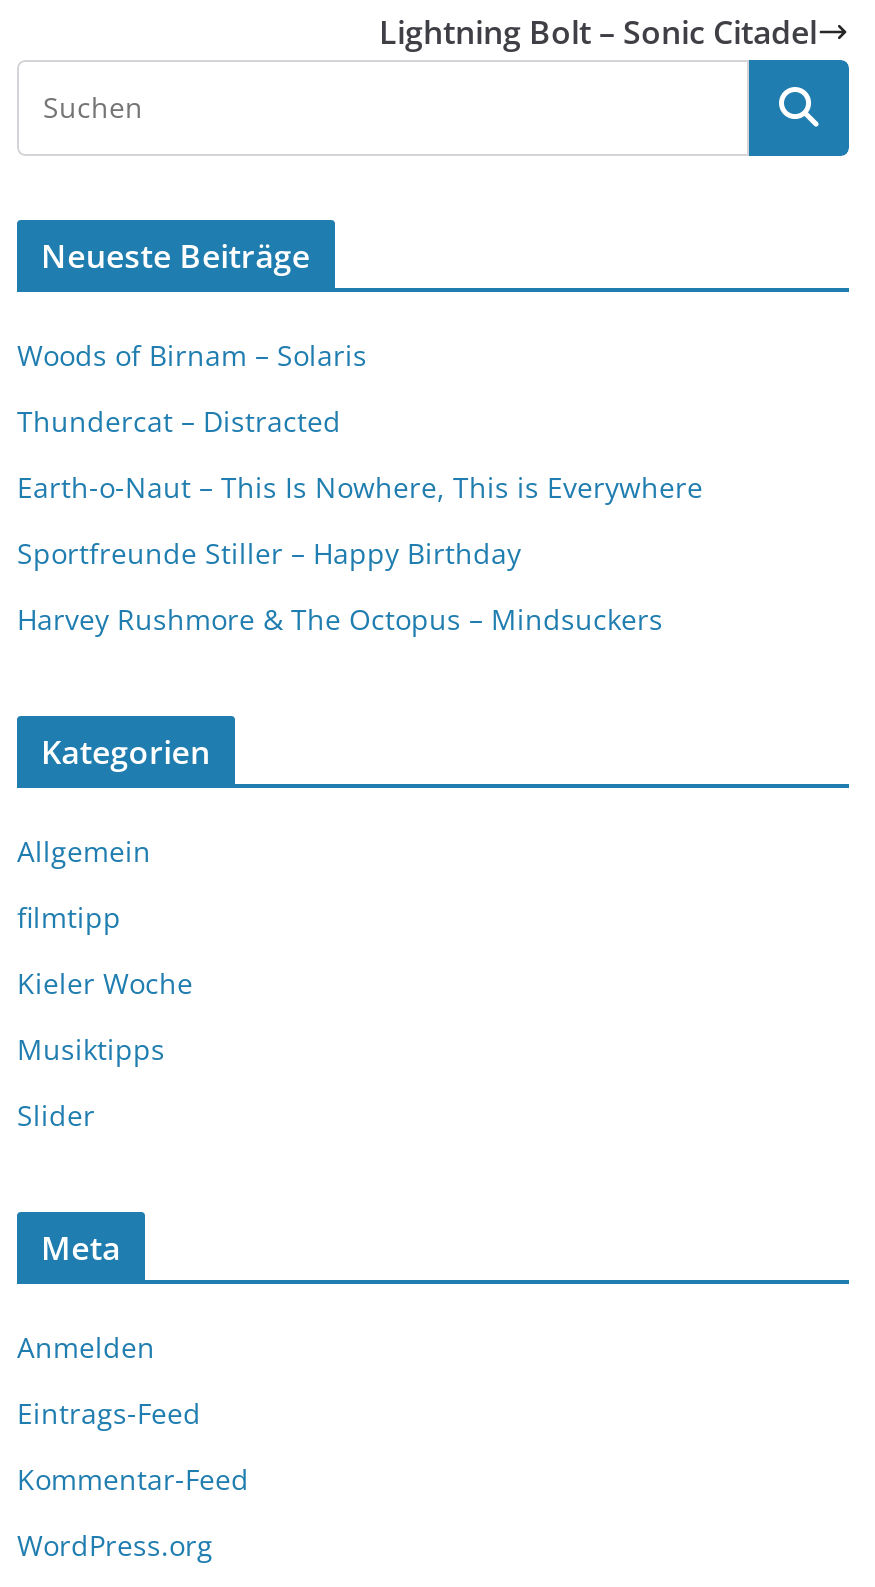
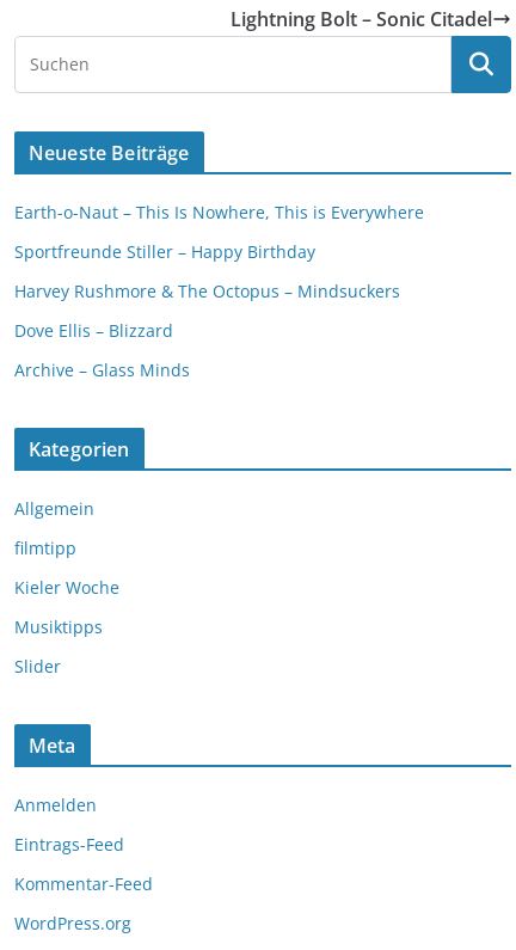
[17,336,367,440] Woods of Birnam – Solaris | Thundercat – Distracted -> none
moved [17,468,703,638] -> [14,201,424,302]: Earth-o-Naut – This Is Nowhere, This is Everywhere | Sportfreunde Stiller – Happy Birthday | Harvey Rushmore & The Octopus – Mindsuckers
none -> [14,319,190,381] Dove Ellis – Blizzard | Archive – Glass Minds

